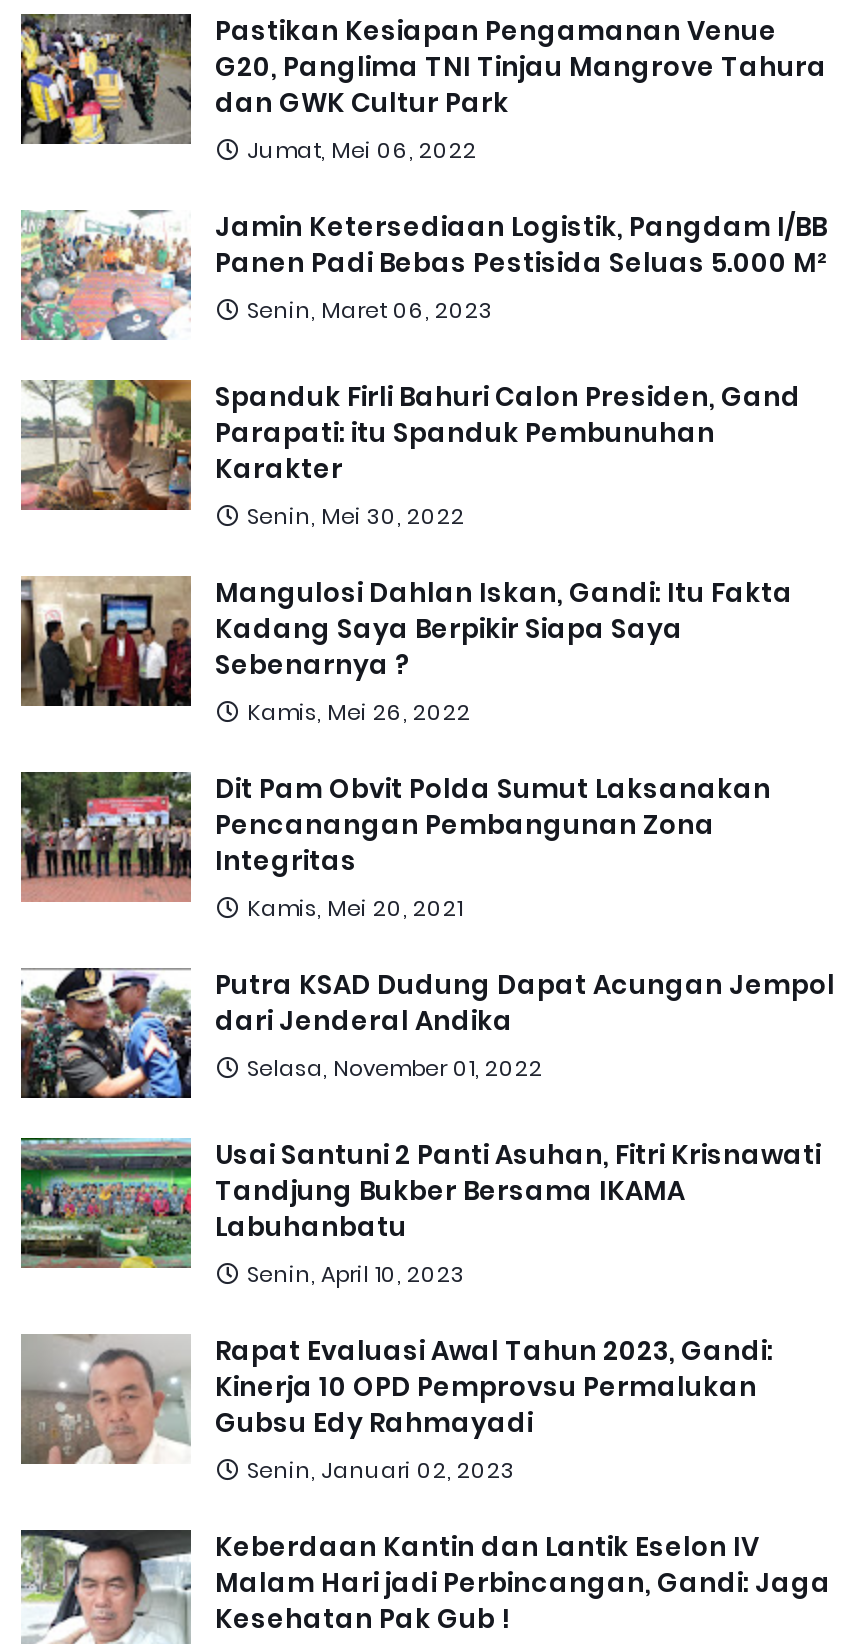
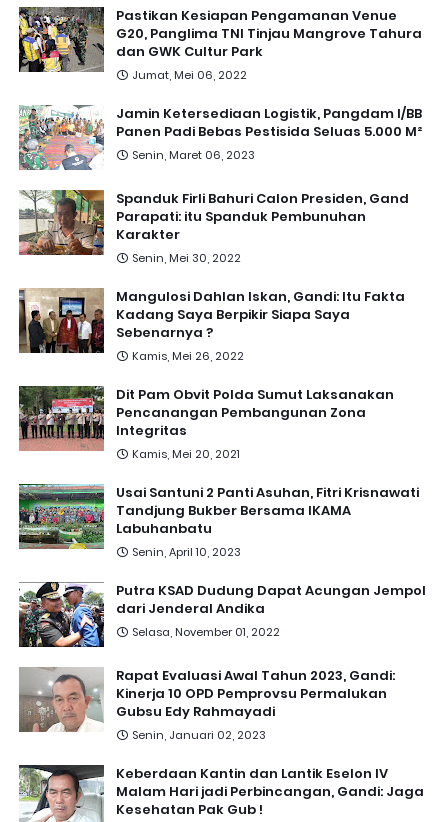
moved [21,965,835,1100] -> [19,580,426,648]: [image] | Putra KSAD Dudung Dapat Acungan Jempol | dari Jenderal Andika | Selasa, November 01, 2022
moved [17,1134,821,1289] -> [17,482,419,559]: [image] | Usai Santuni 2 Panti Asuhan, Fitri Krisnawati | Tandjung Bukber Bersama IKAMA | Labuhanbatu | Senin, April 10, 2023

